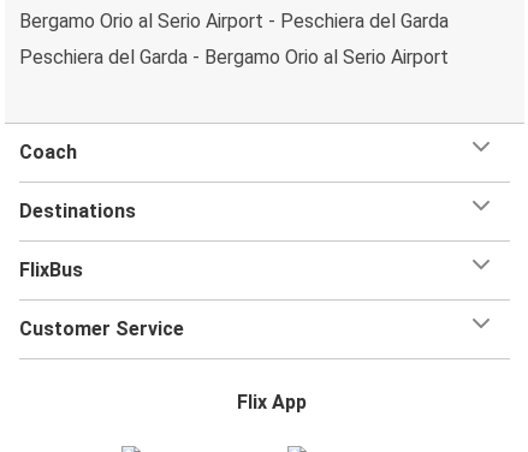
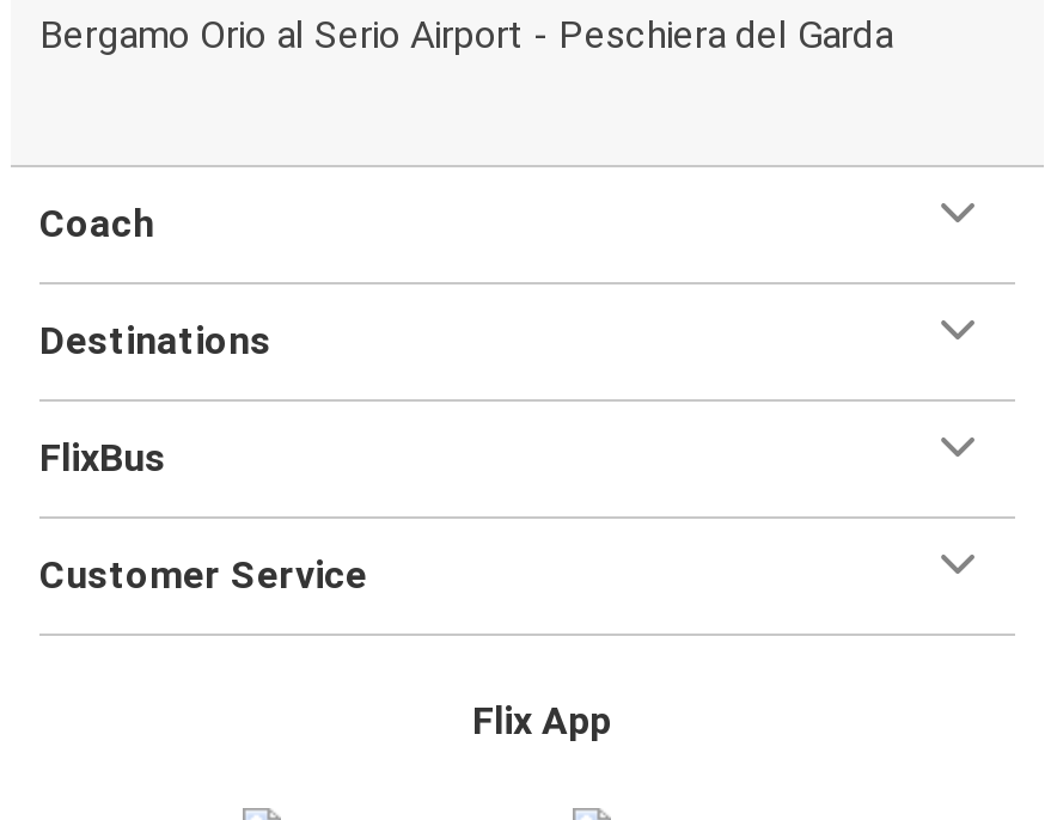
[19,45,449,68] Peschiera del Garda - Bergamo Orio al Serio Airport -> none

